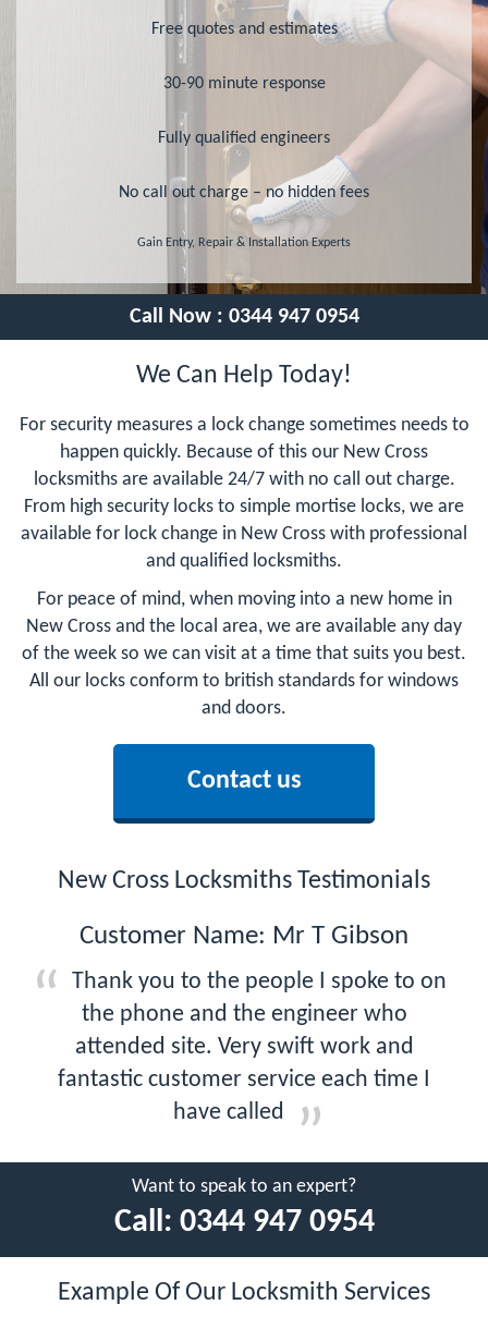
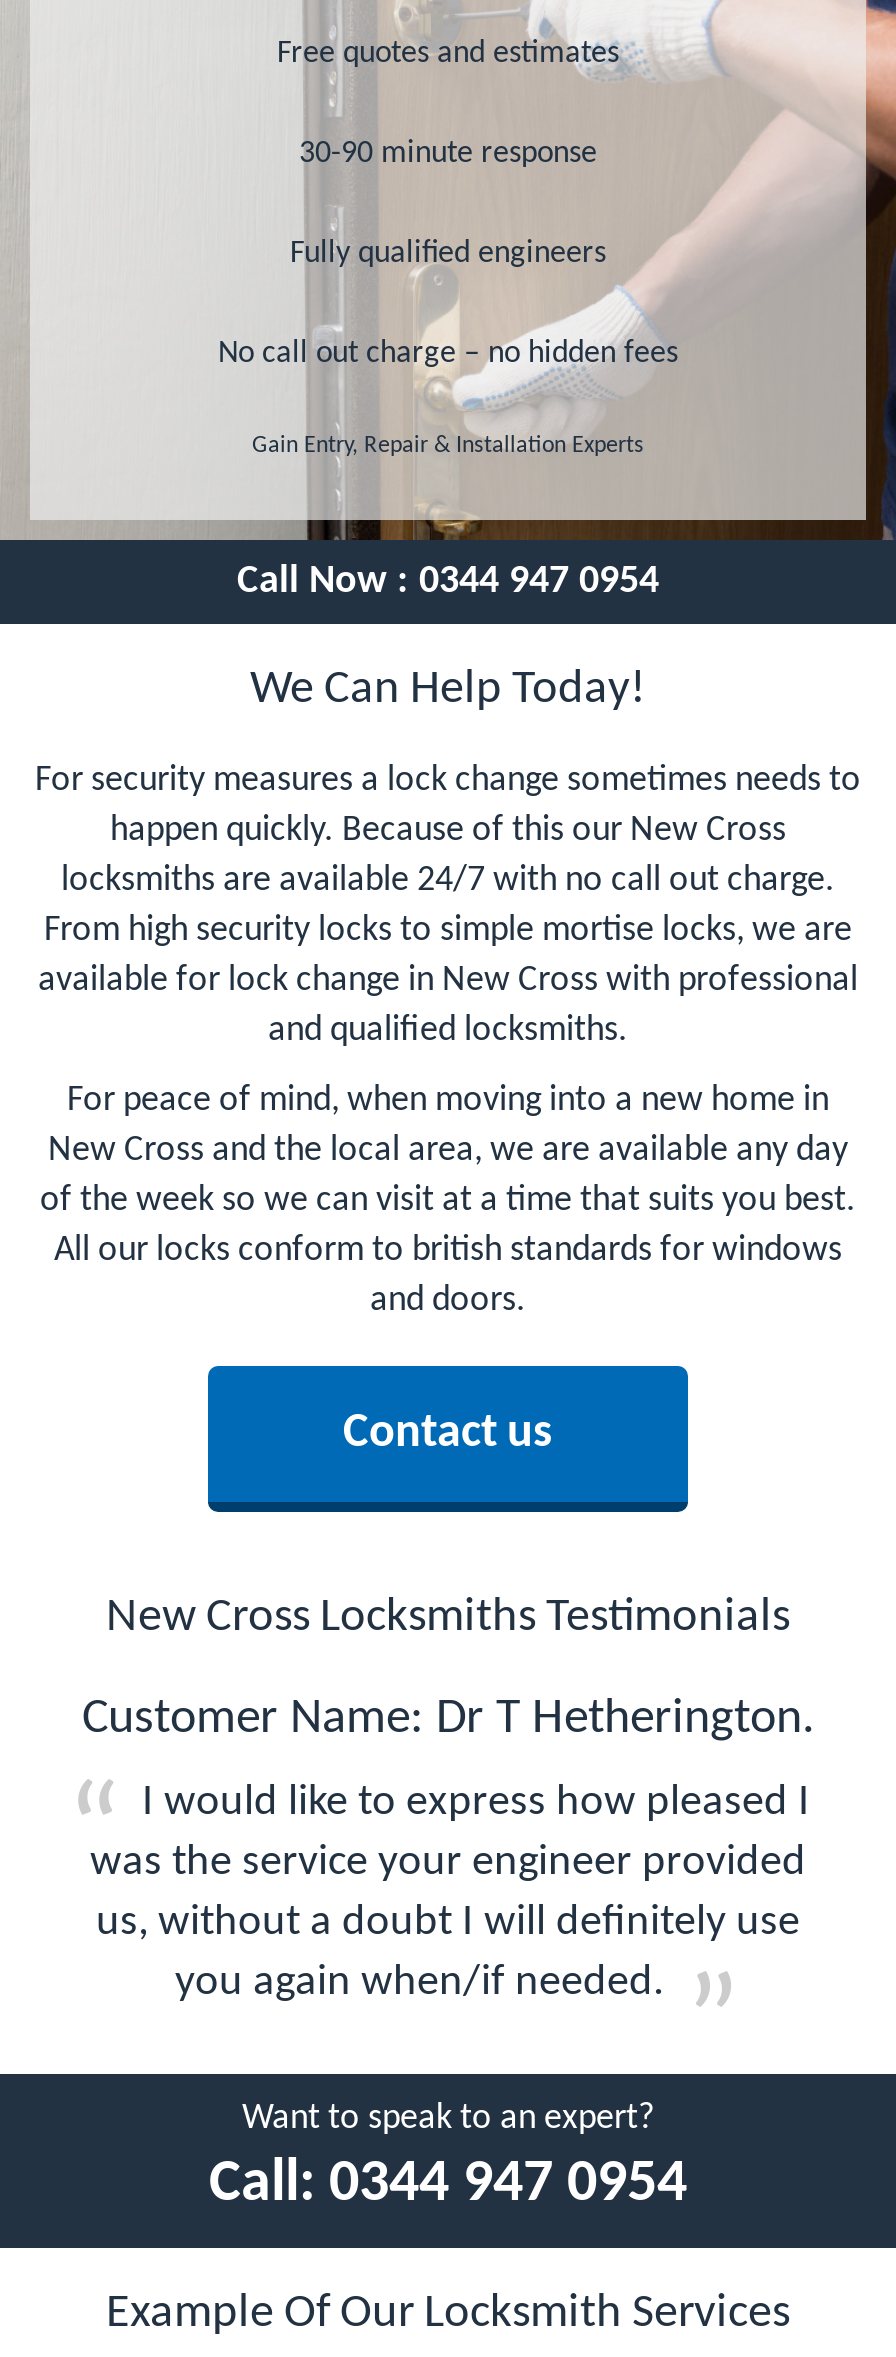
[80,922,408,949] Customer Name: Mr T Gibson -> [82,1693,814,1743] Customer Name: Dr T Hetherington.
[58,969,447,1125] Thank you to the people I spoke to on | the phone and the engineer who | attended site. Very swift work and | fantastic customer service each time I | have called -> [90,1779,810,2005] I would like to express how pleased I | was the service your engineer provided | us, without a doubt I will definitely use | you again when/if needed.

